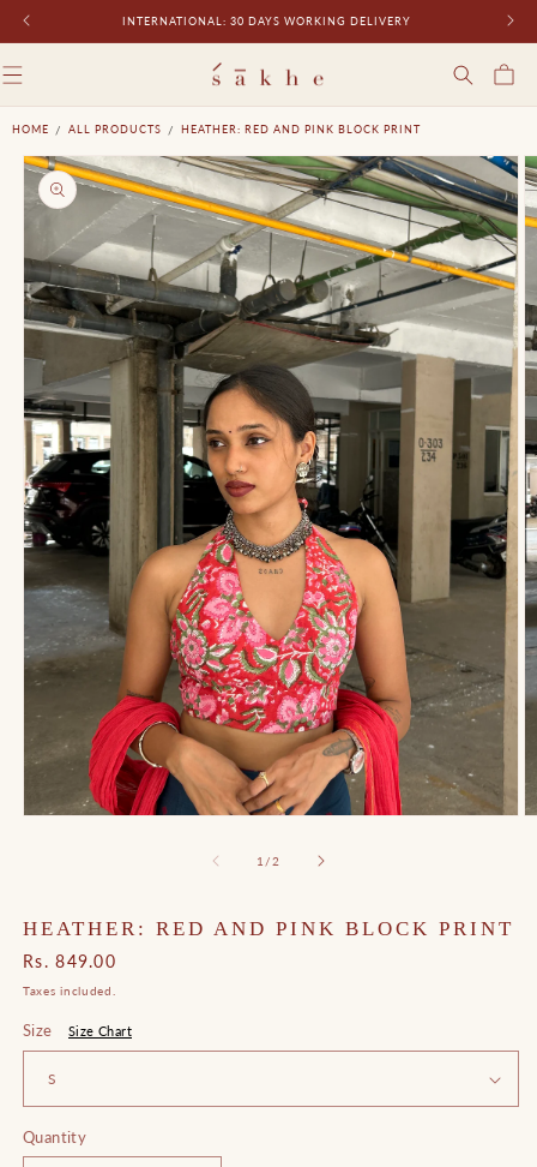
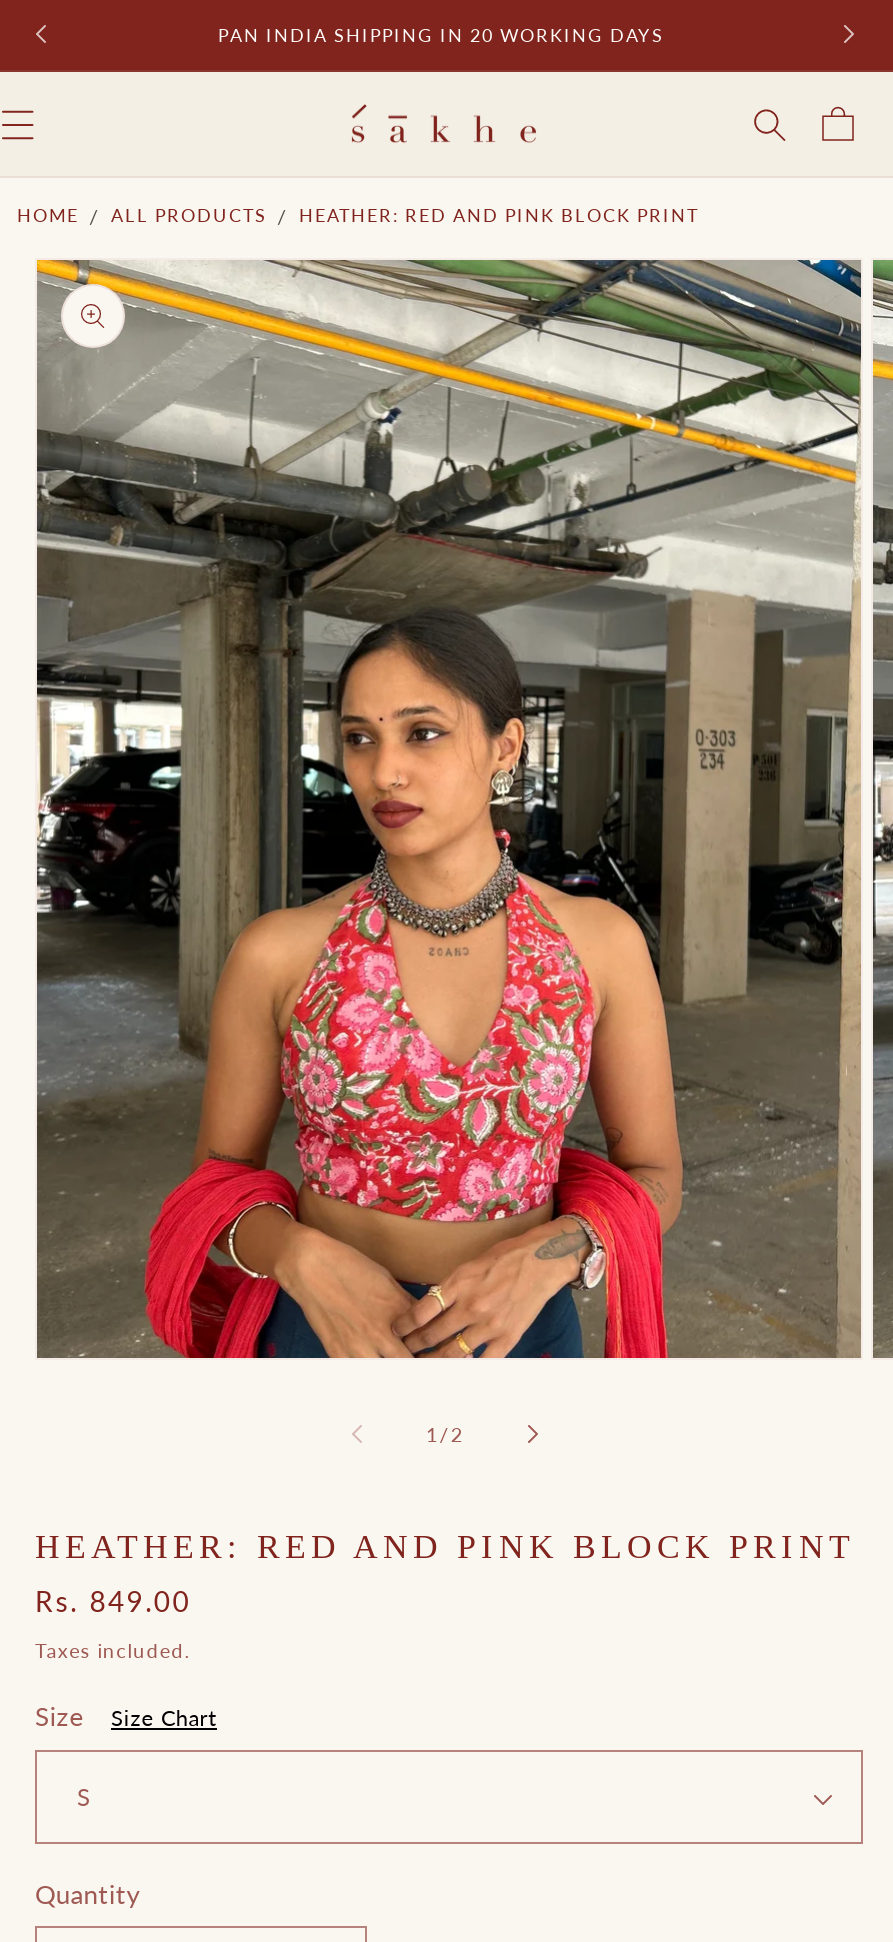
[122,14,411,28] INTERNATIONAL: 30 DAYS WORKING DELIVERY -> [218,24,664,46] PAN INDIA SHIPPING IN 20 WORKING DAYS

